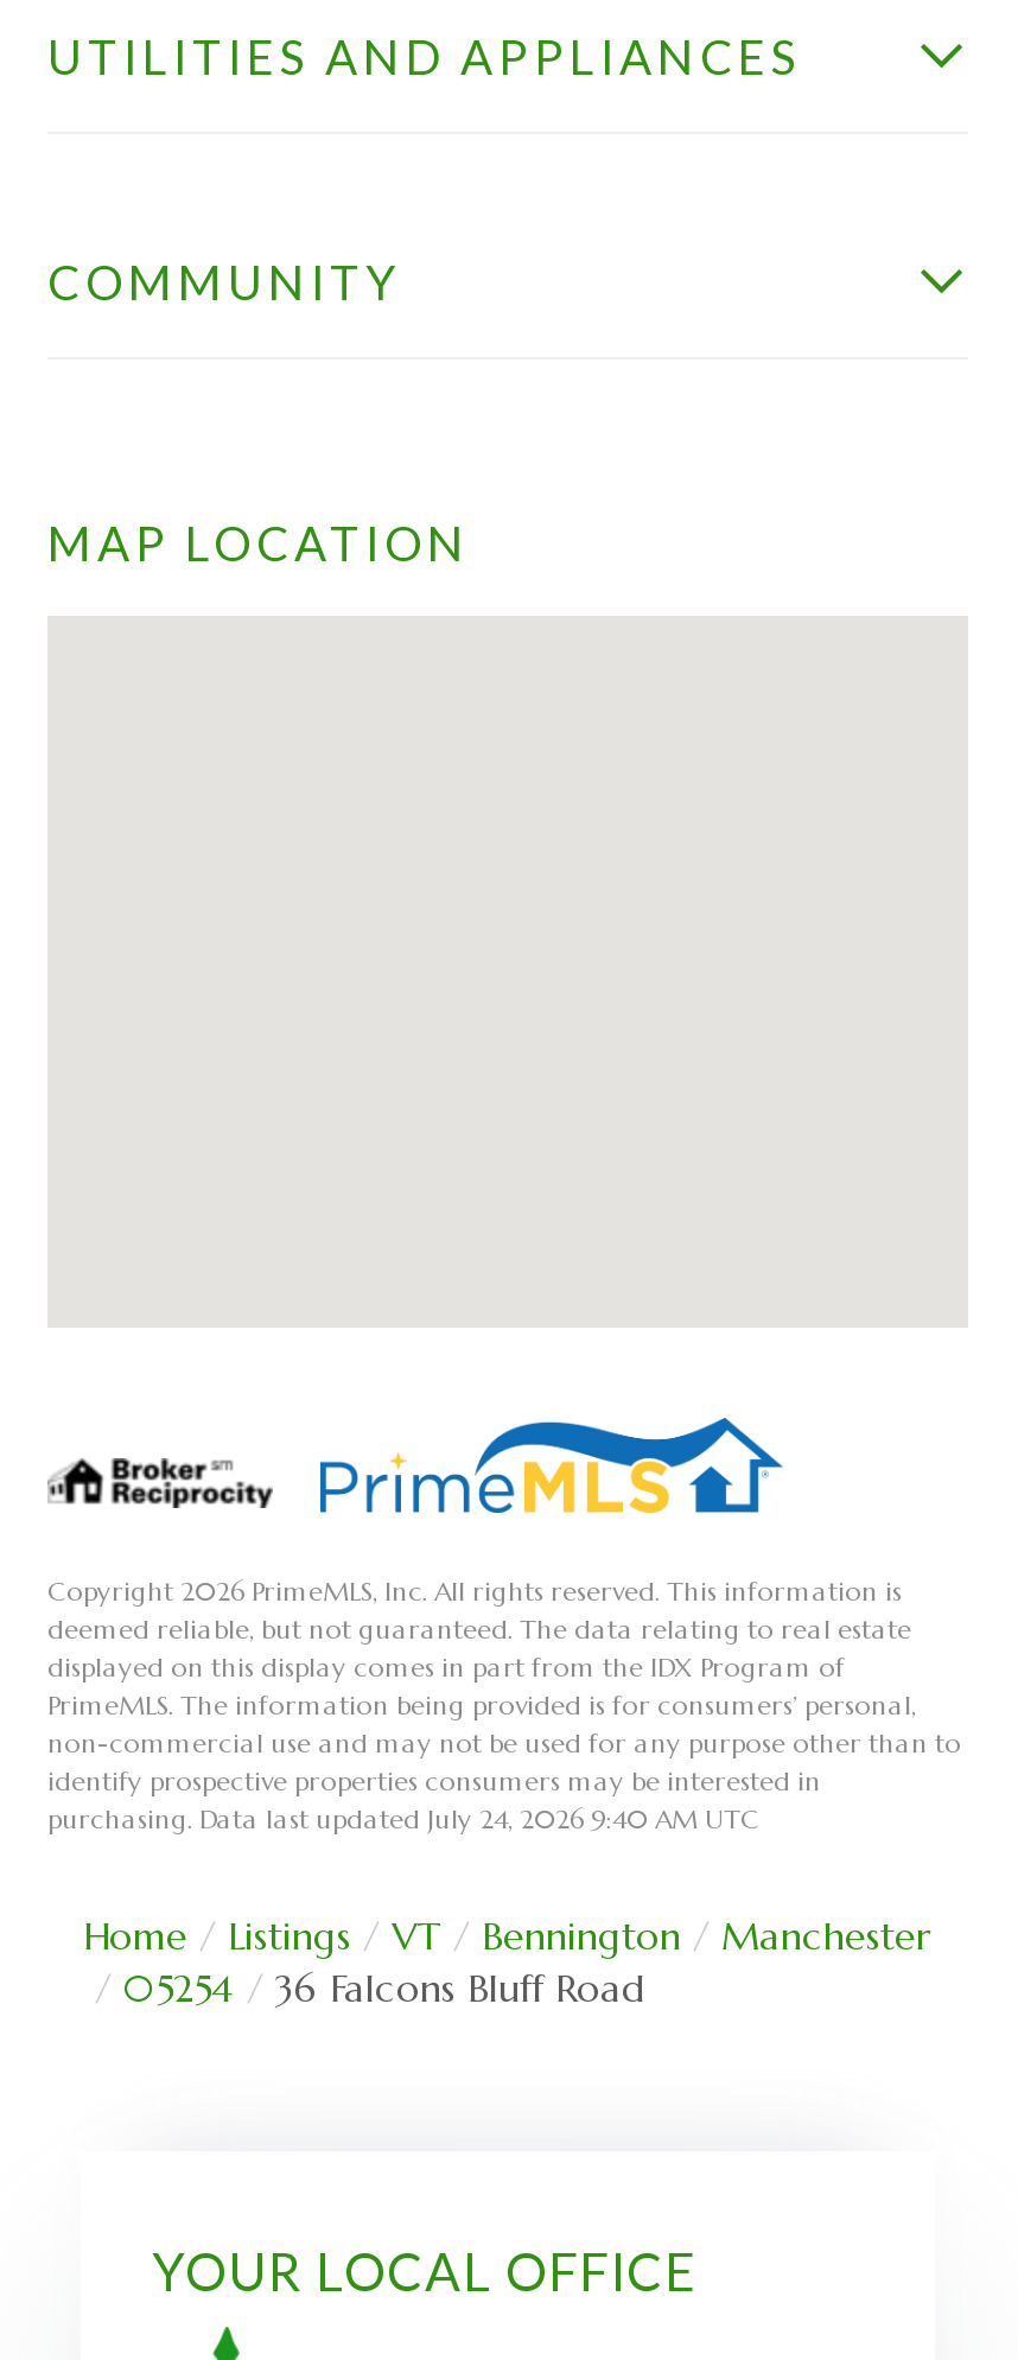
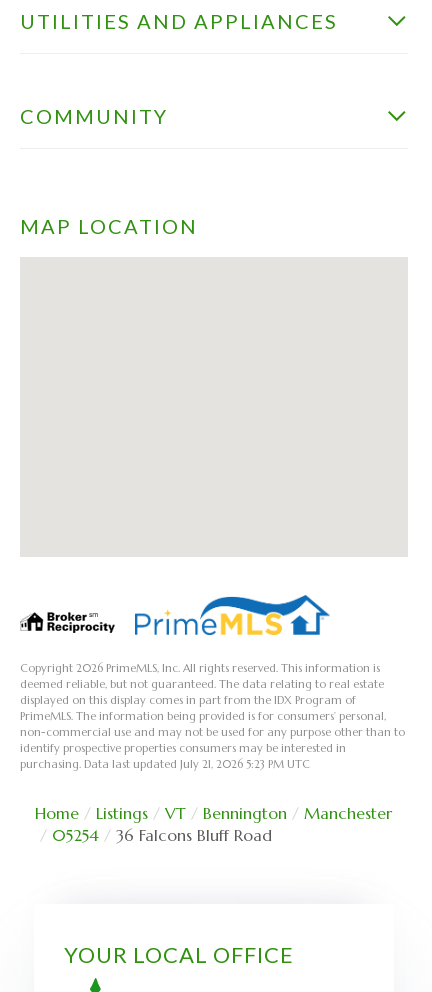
[47,1801,759,1835] purchasing. Data last updated July 24, 2026 9:40 AM UTC -> [20,757,310,771] purchasing. Data last updated July 21, 2026 5:23 PM UTC

